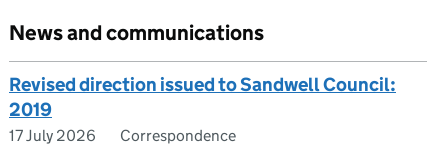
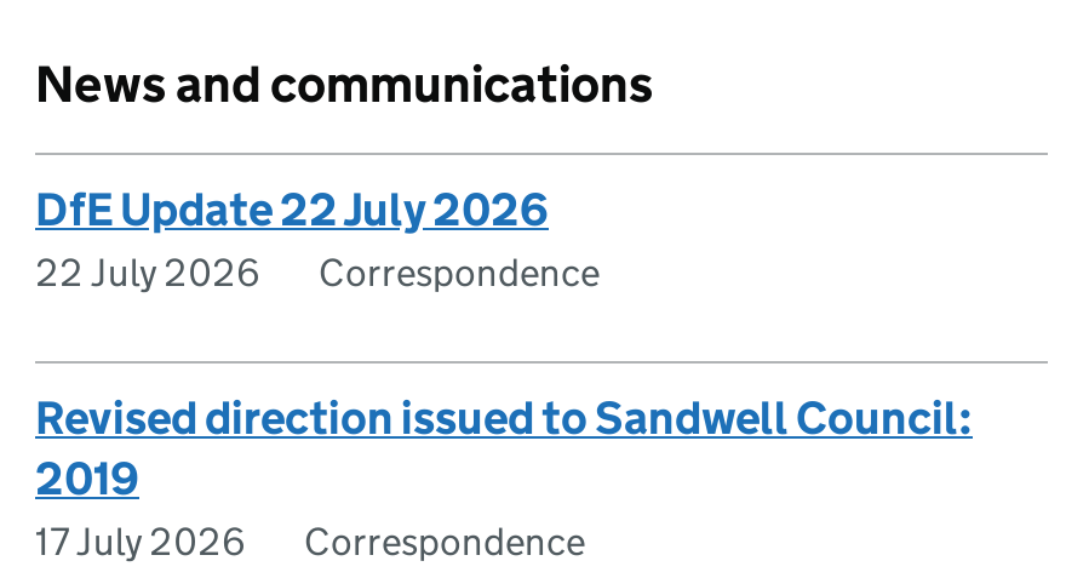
none -> [35,182,600,295] DfE Update 22 July 2026 | 22 July 2026 | Correspondence

